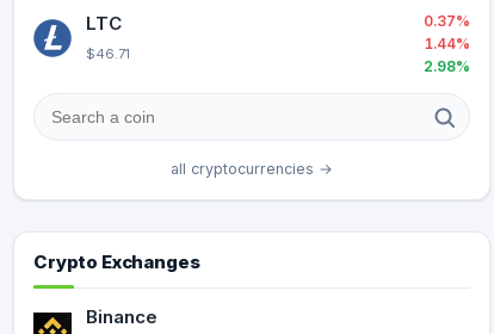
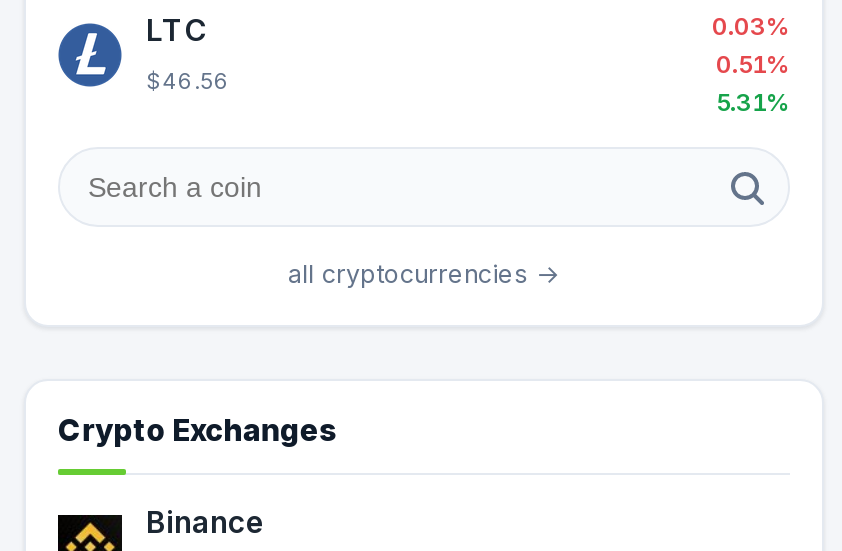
[424,12,470,30] 0.37% -> [712,11,790,41] 0.03%
[425,35,470,53] 1.44% -> [716,49,790,79] 0.51%
[86,46,130,62] $46.71 -> [146,67,230,95] $46.56
[424,57,470,75] 2.98% -> [716,87,790,117] 5.31%

